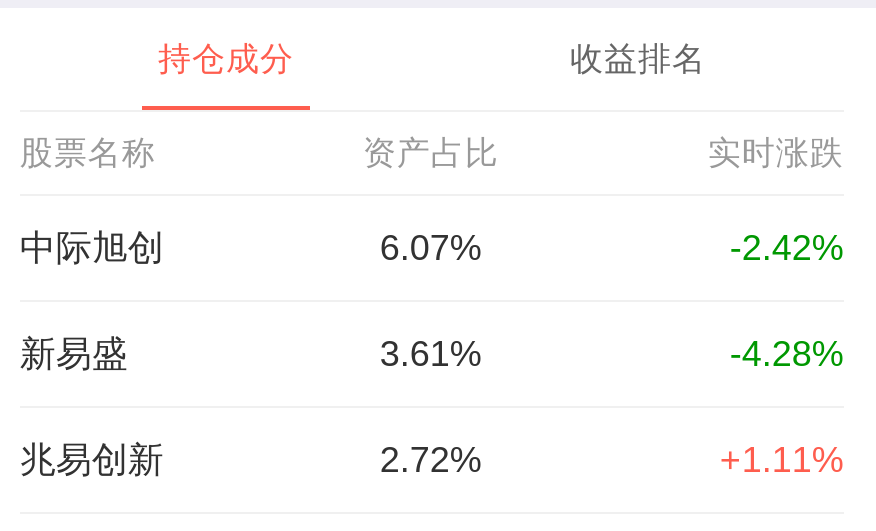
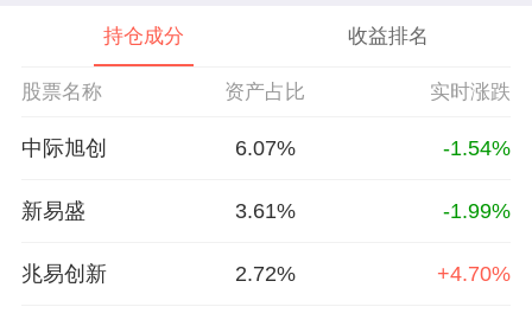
[730,229,844,269] -2.42% -> [443,137,511,160] -1.54%
[730,335,844,375] -4.28% -> [443,200,511,223] -1.99%
[720,441,844,481] +1.11% -> [437,262,511,286] +4.70%

